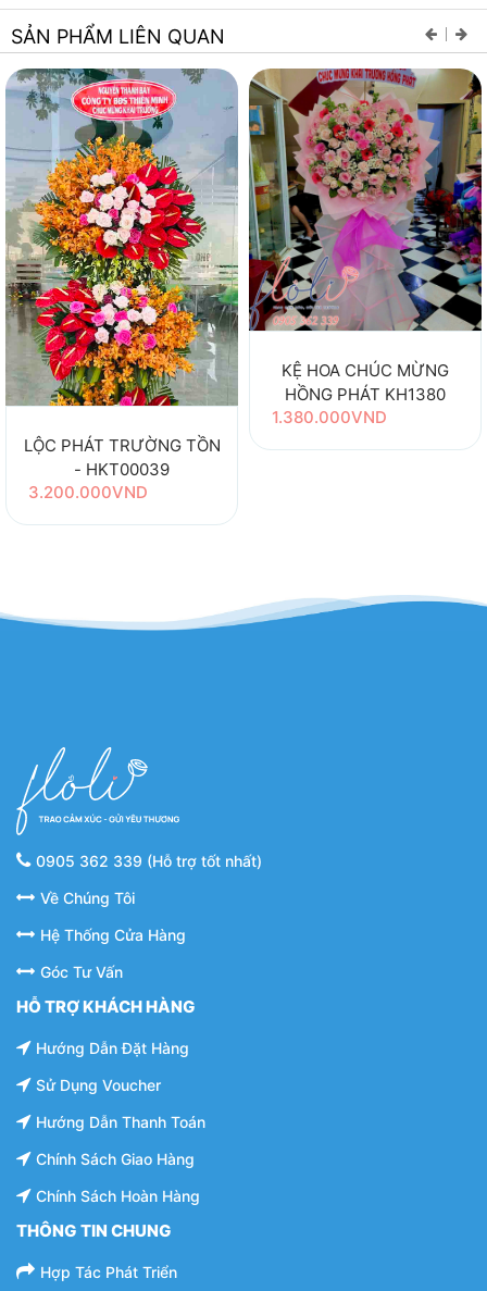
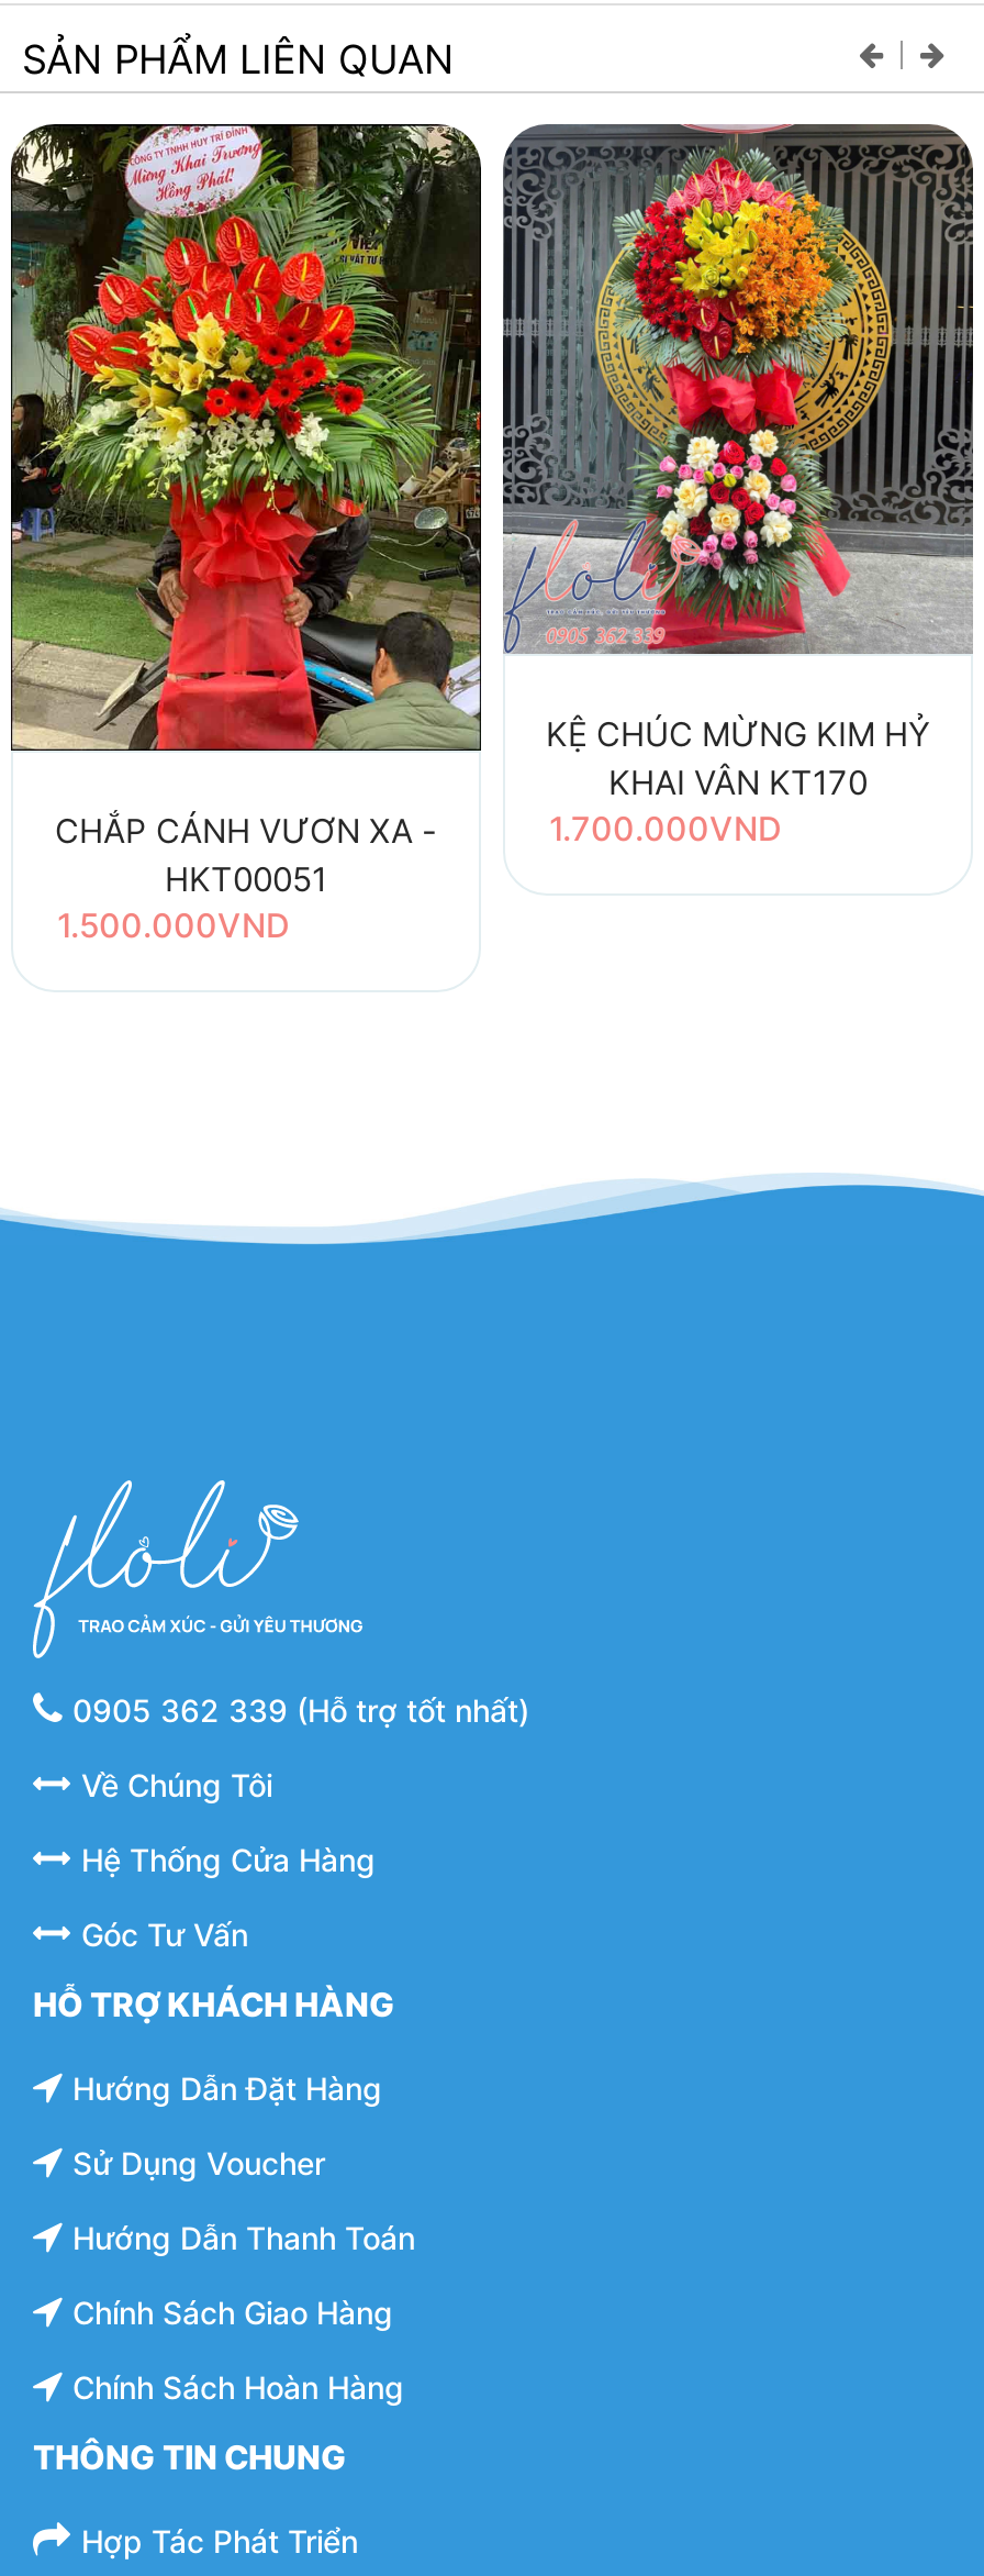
[5,67,239,502] [image] | LỘC PHÁT TRƯỜNG TỒN | - HKT00039 | 3.200.000VND -> [9,122,483,946] [image] | CHẮP CÁNH VƯƠN XA - | HKT00051 | 1.500.000VND
[248,69,483,427] [image] | KỆ HOA CHÚC MỪNG | HỒNG PHÁT KH1380 | 1.380.000VND -> [501,124,975,848] [image] | KỆ CHÚC MỪNG KIM HỶ | KHAI VẬN KT170 | 1.700.000VND

